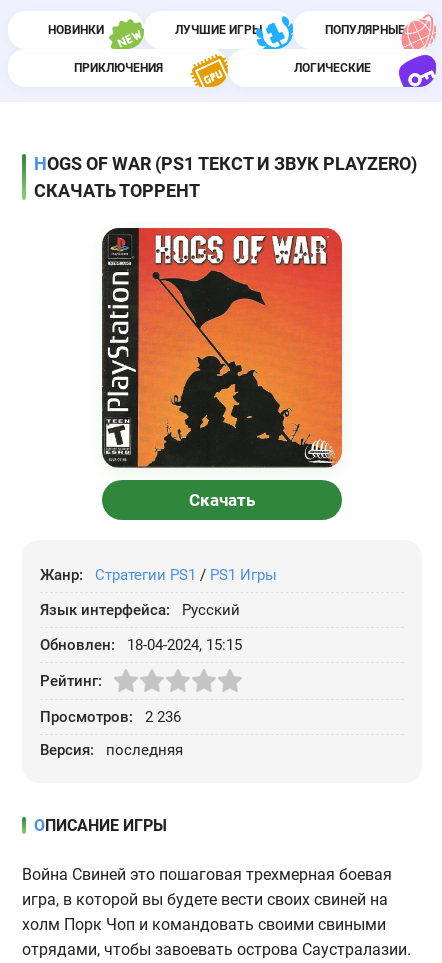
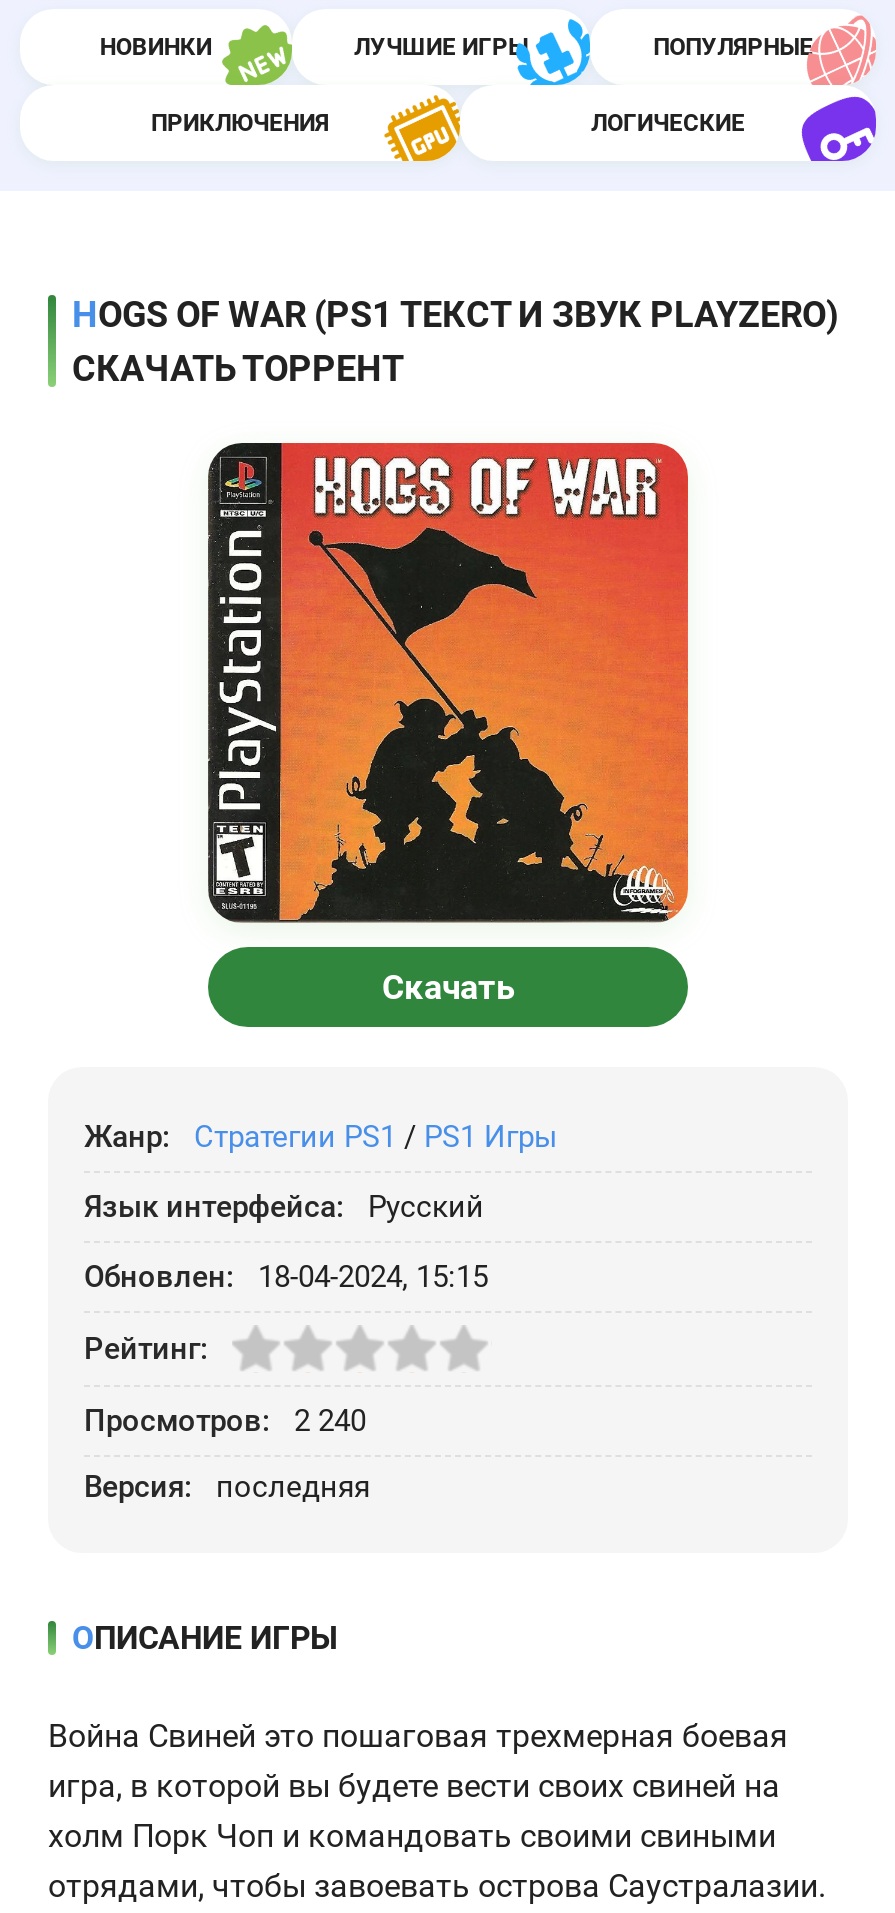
[40,708,181,726] Просмотров: 2 236 -> [84,1403,366,1439] Просмотров: 2 240

